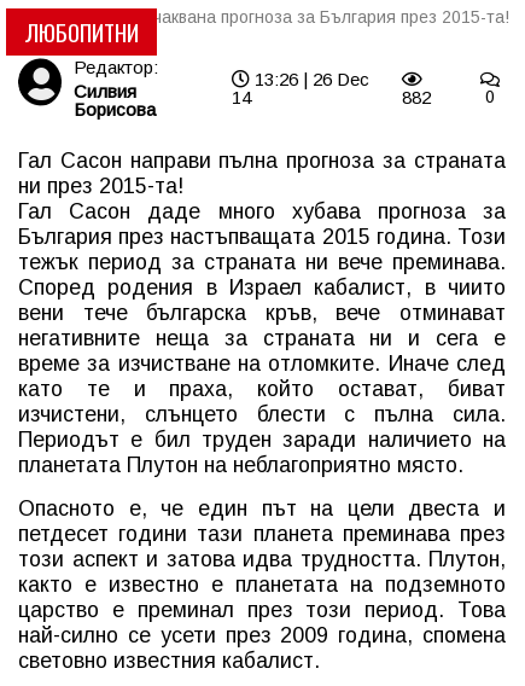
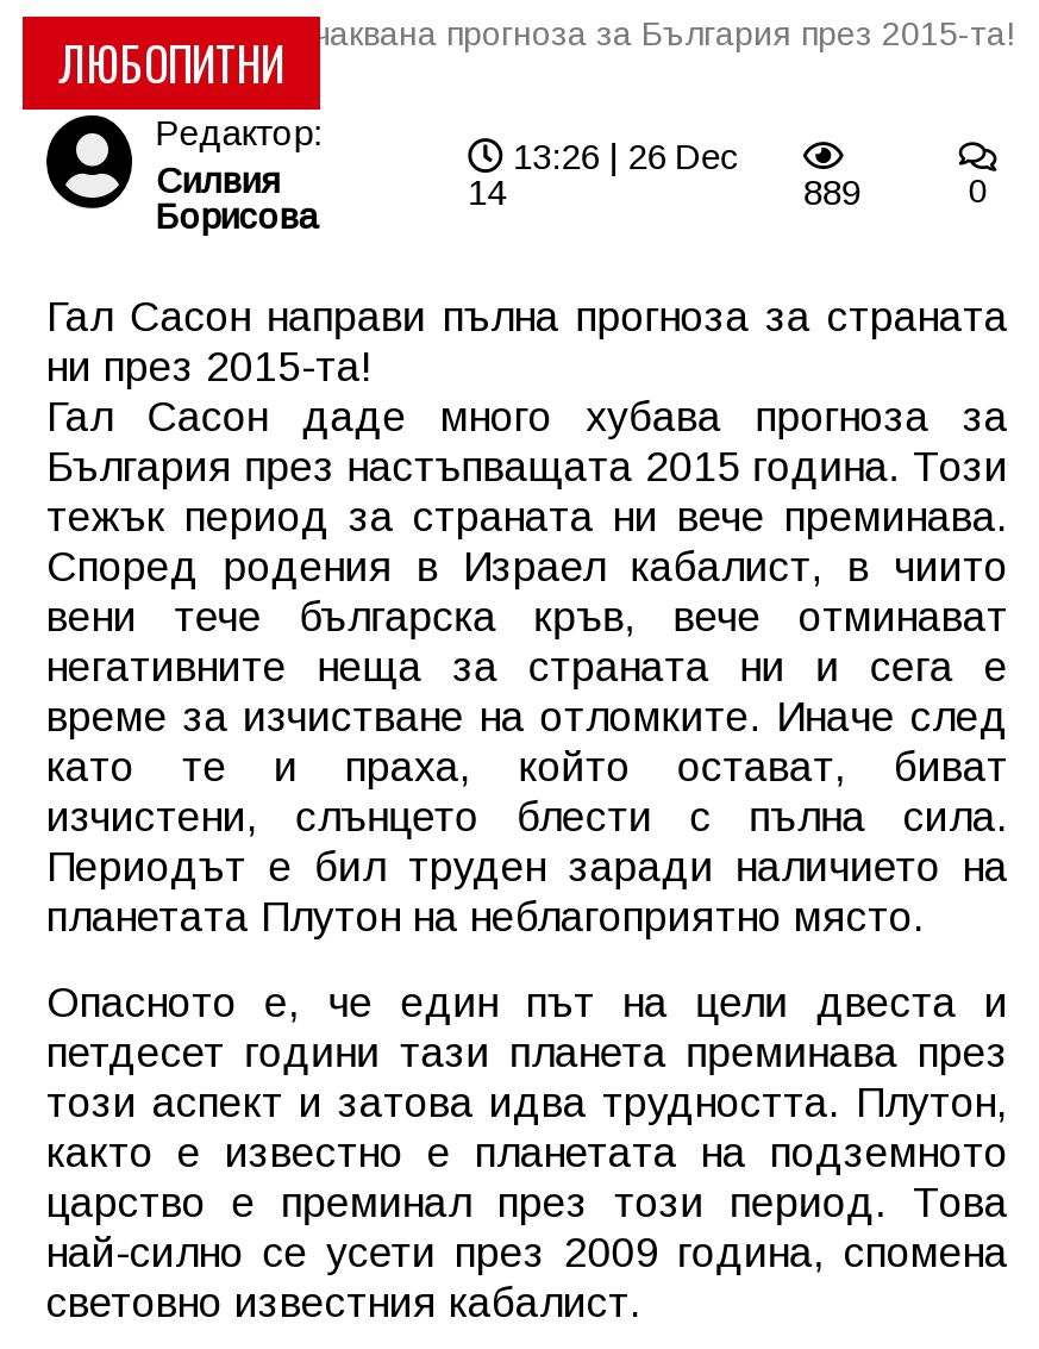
[402,87,431,107] 882 -> [804,171,861,212] 889

